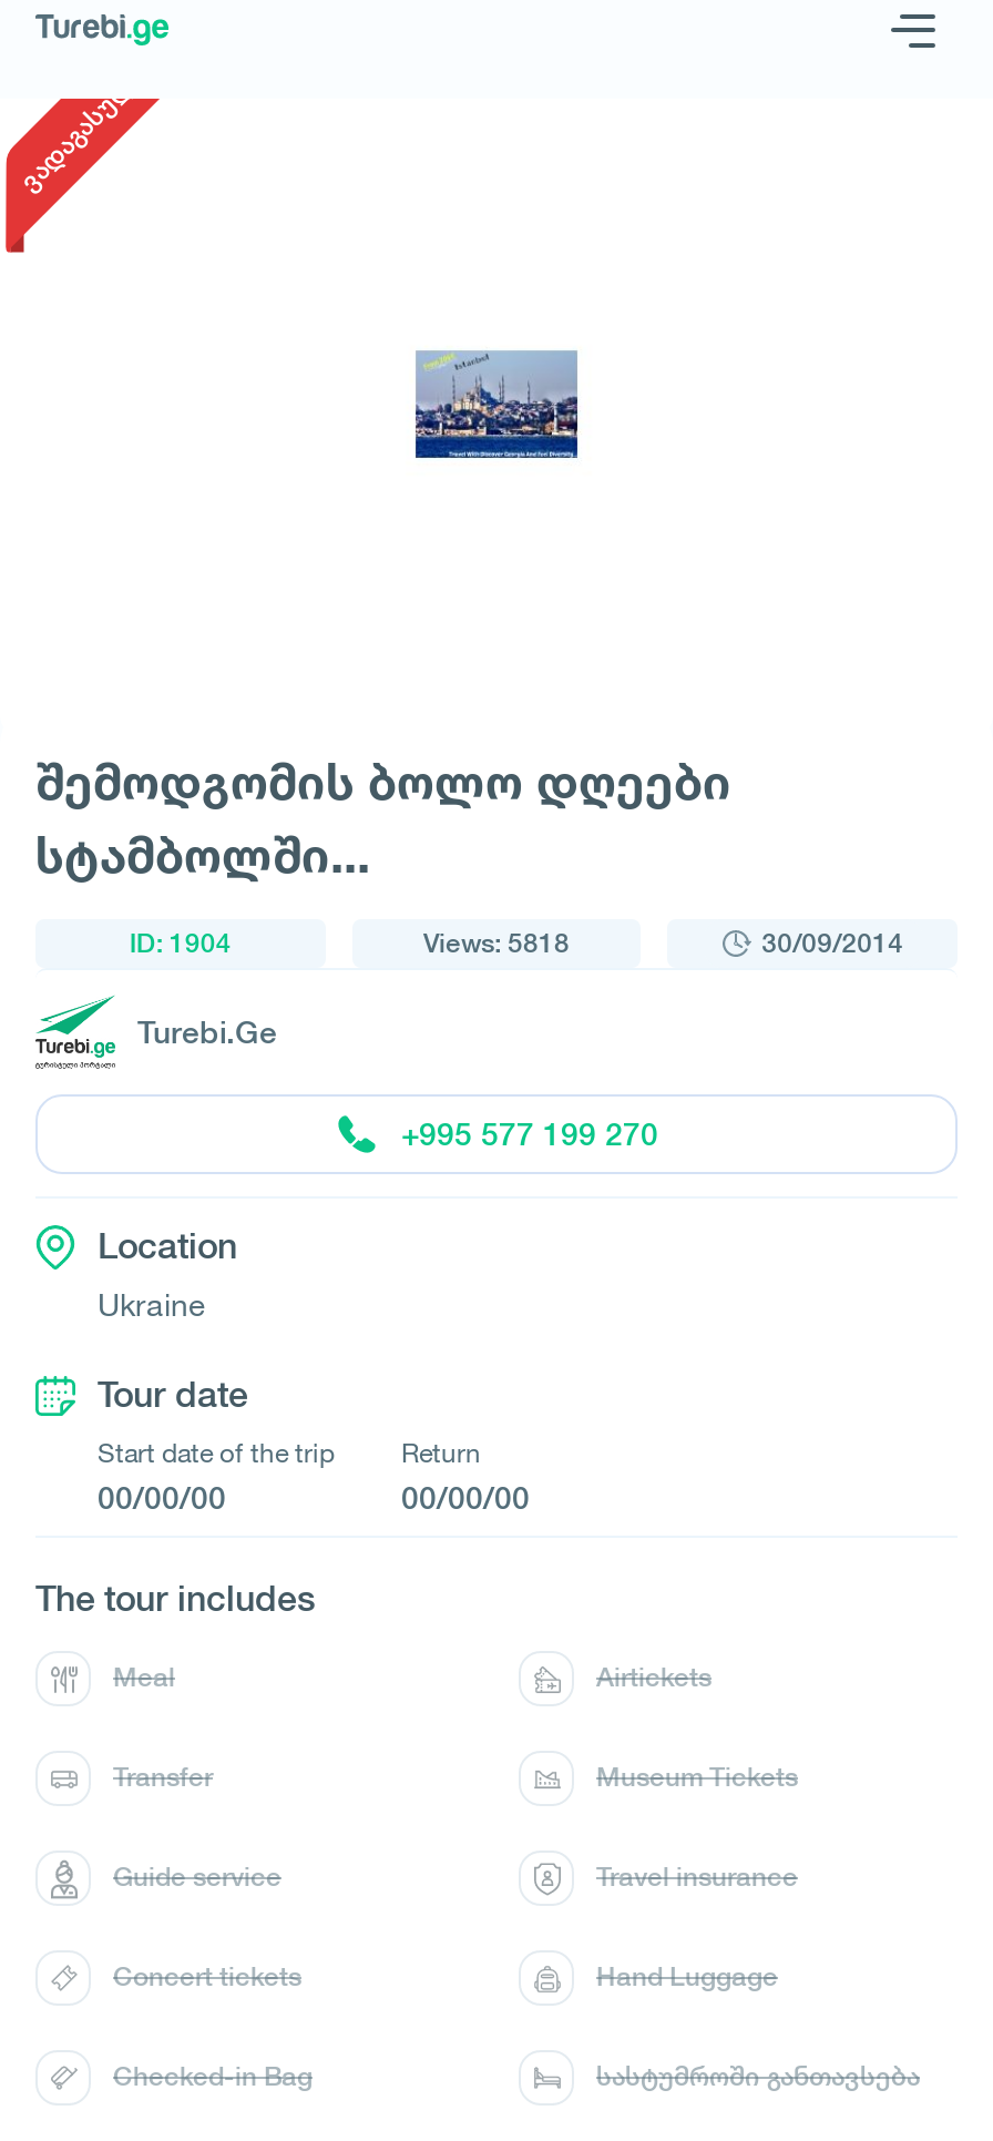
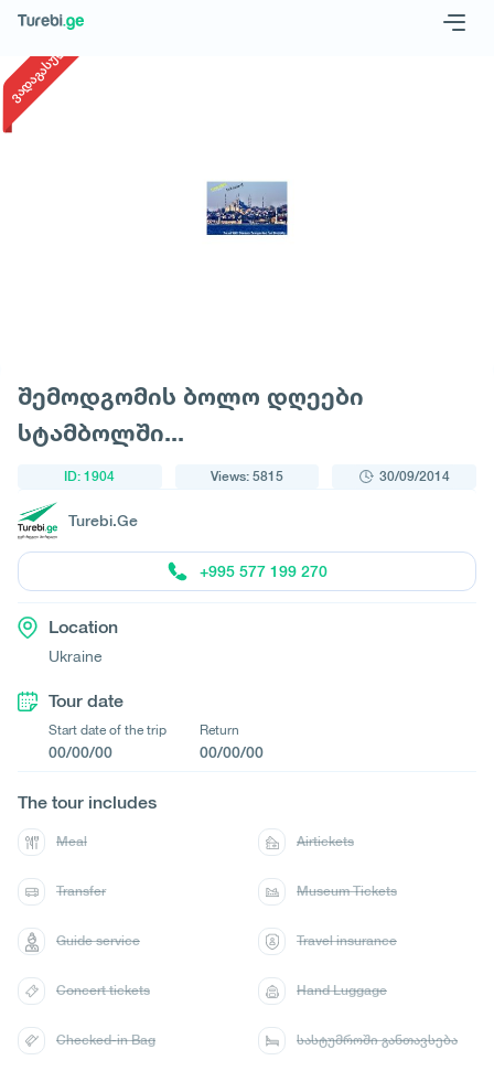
[423,928,570,959] Views: 5818 -> [211,469,283,484] Views: 5815

